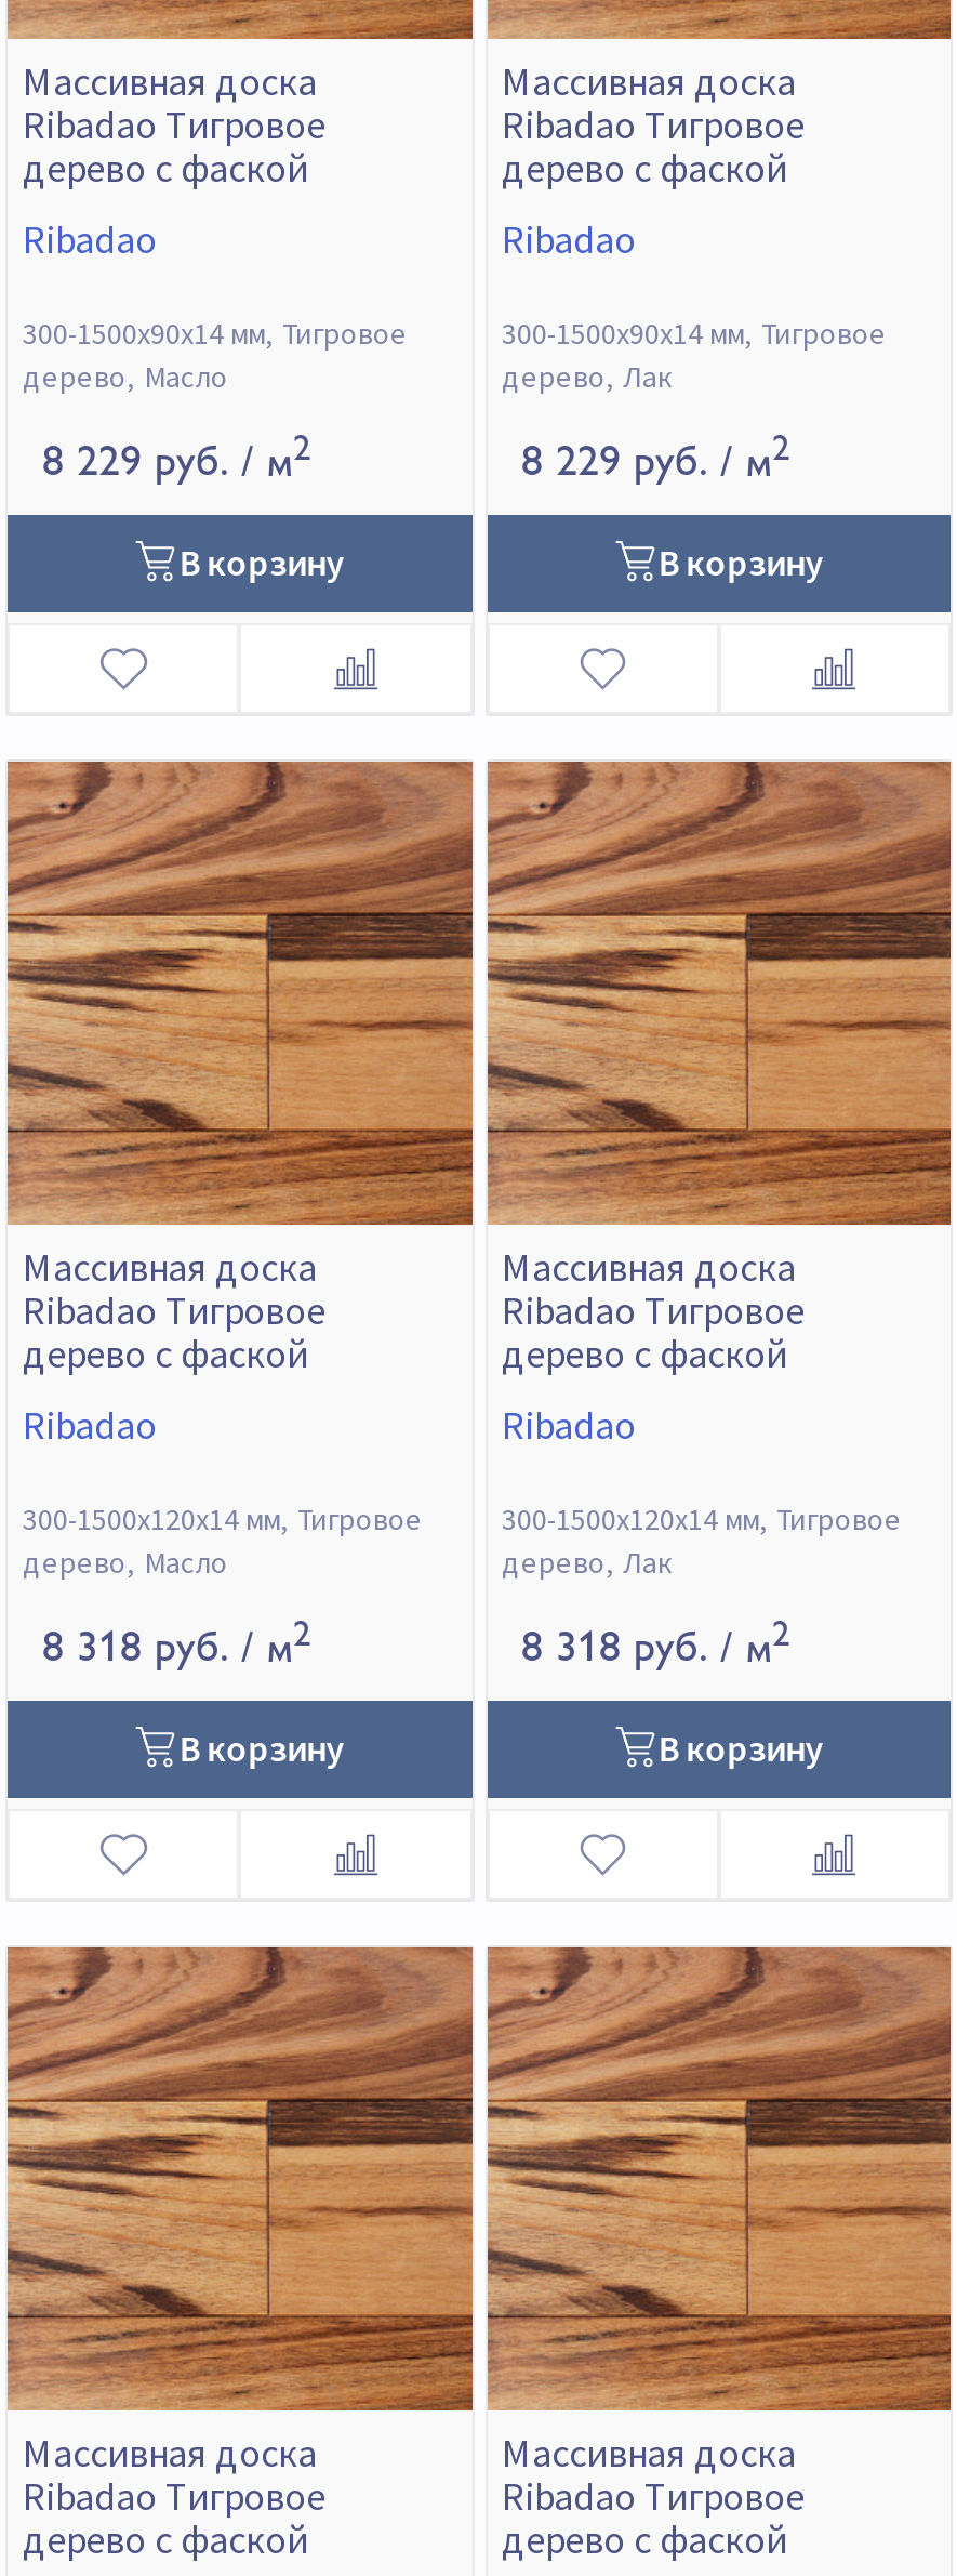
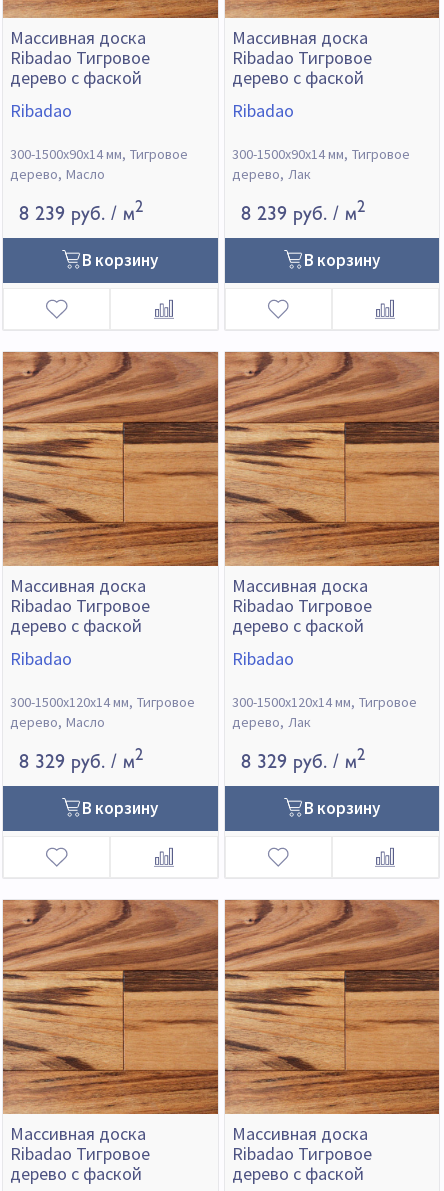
[42,435,310,486] 8 229 руб. / м2 -> [19,201,143,225] 8 239 руб. / м2
[521,435,789,486] 8 229 руб. / м2 -> [240,201,364,225] 8 239 руб. / м2
[42,1621,310,1672] 8 318 руб. / м2 -> [19,749,143,773] 8 329 руб. / м2
[521,1621,789,1672] 8 318 руб. / м2 -> [240,749,364,773] 8 329 руб. / м2

